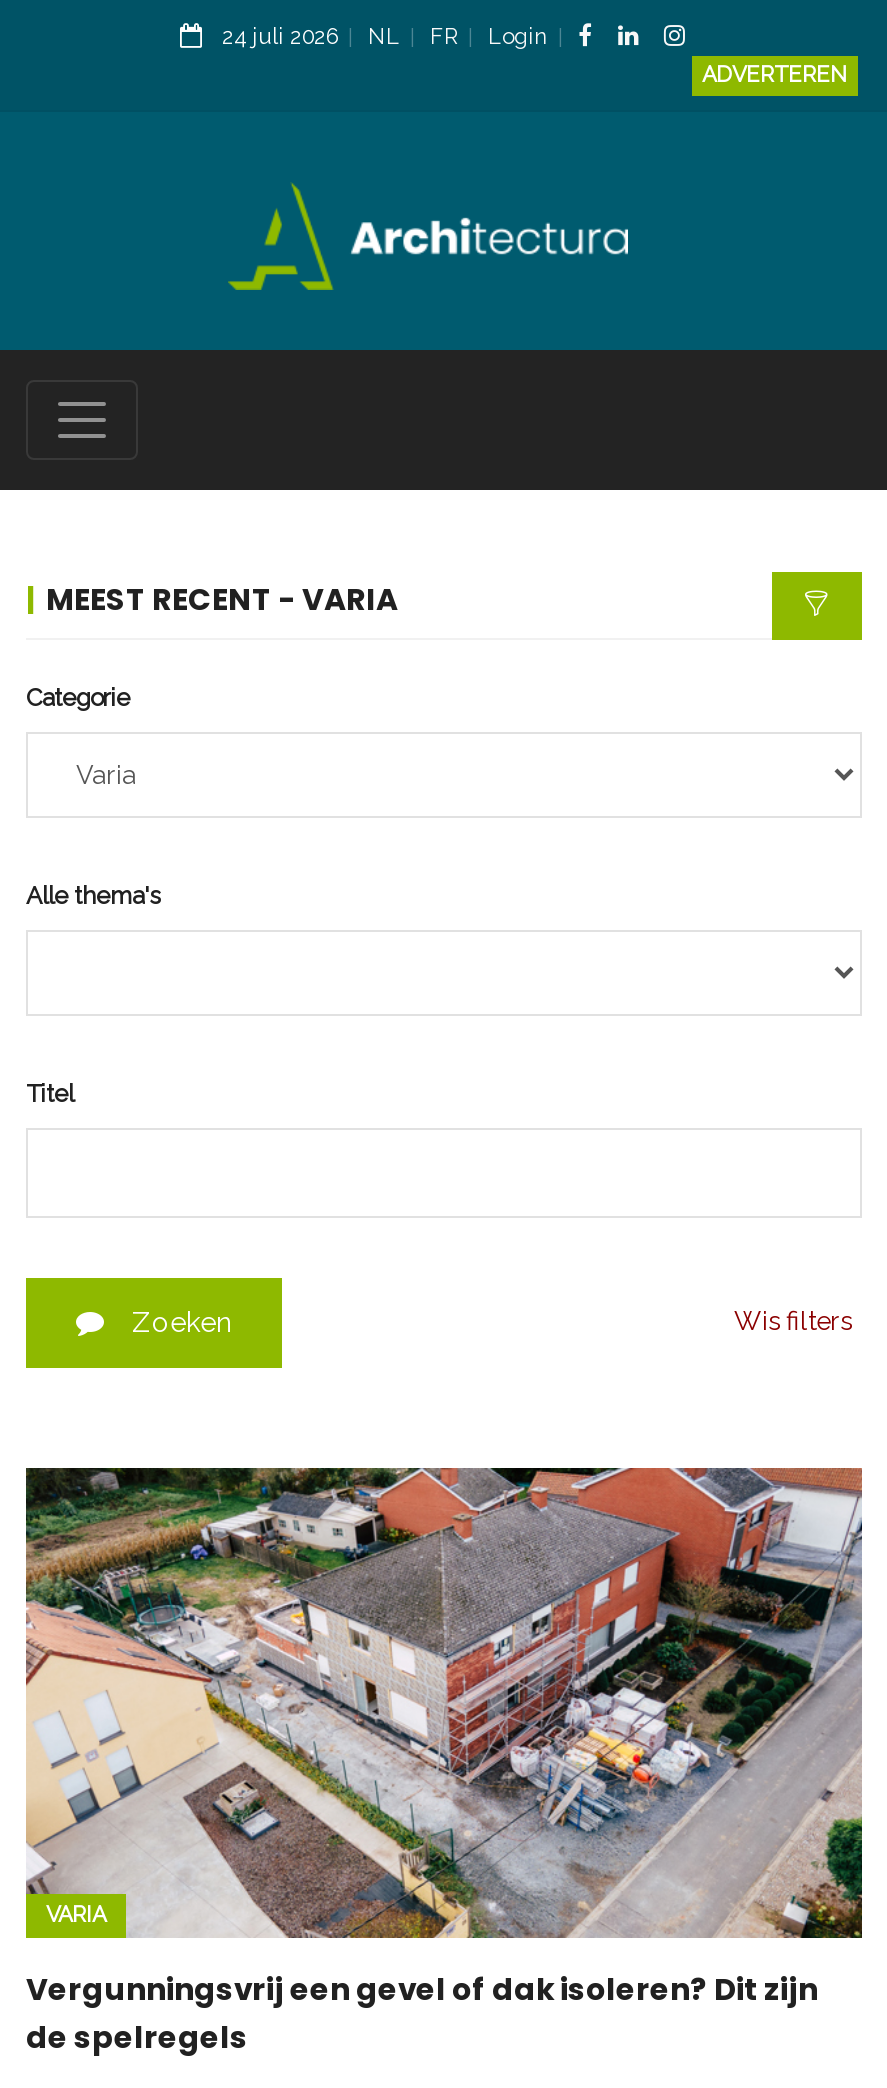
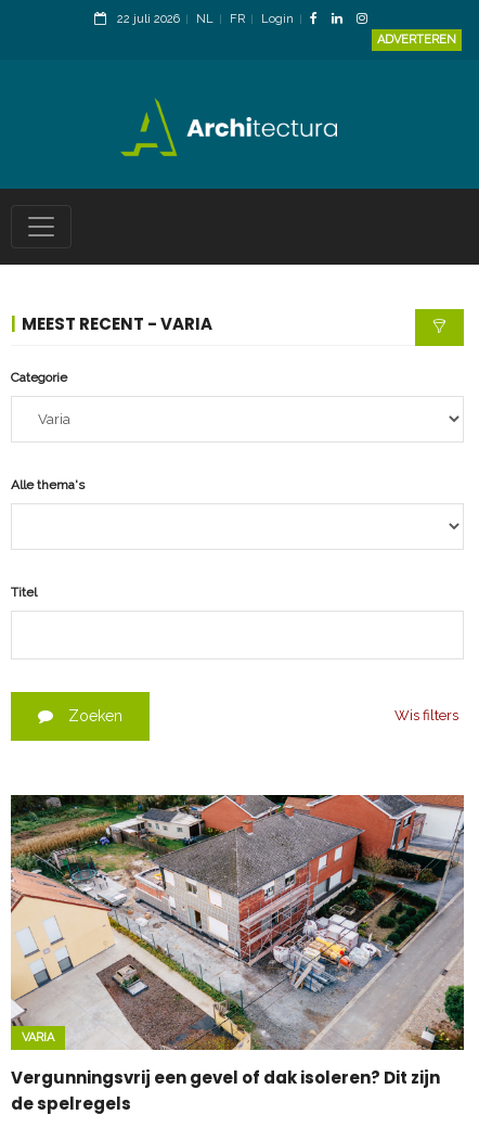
[222,24,548,50] 24 juli 2026 NL FR Login -> [117,12,294,26] 22 juli 2026 NL FR Login

